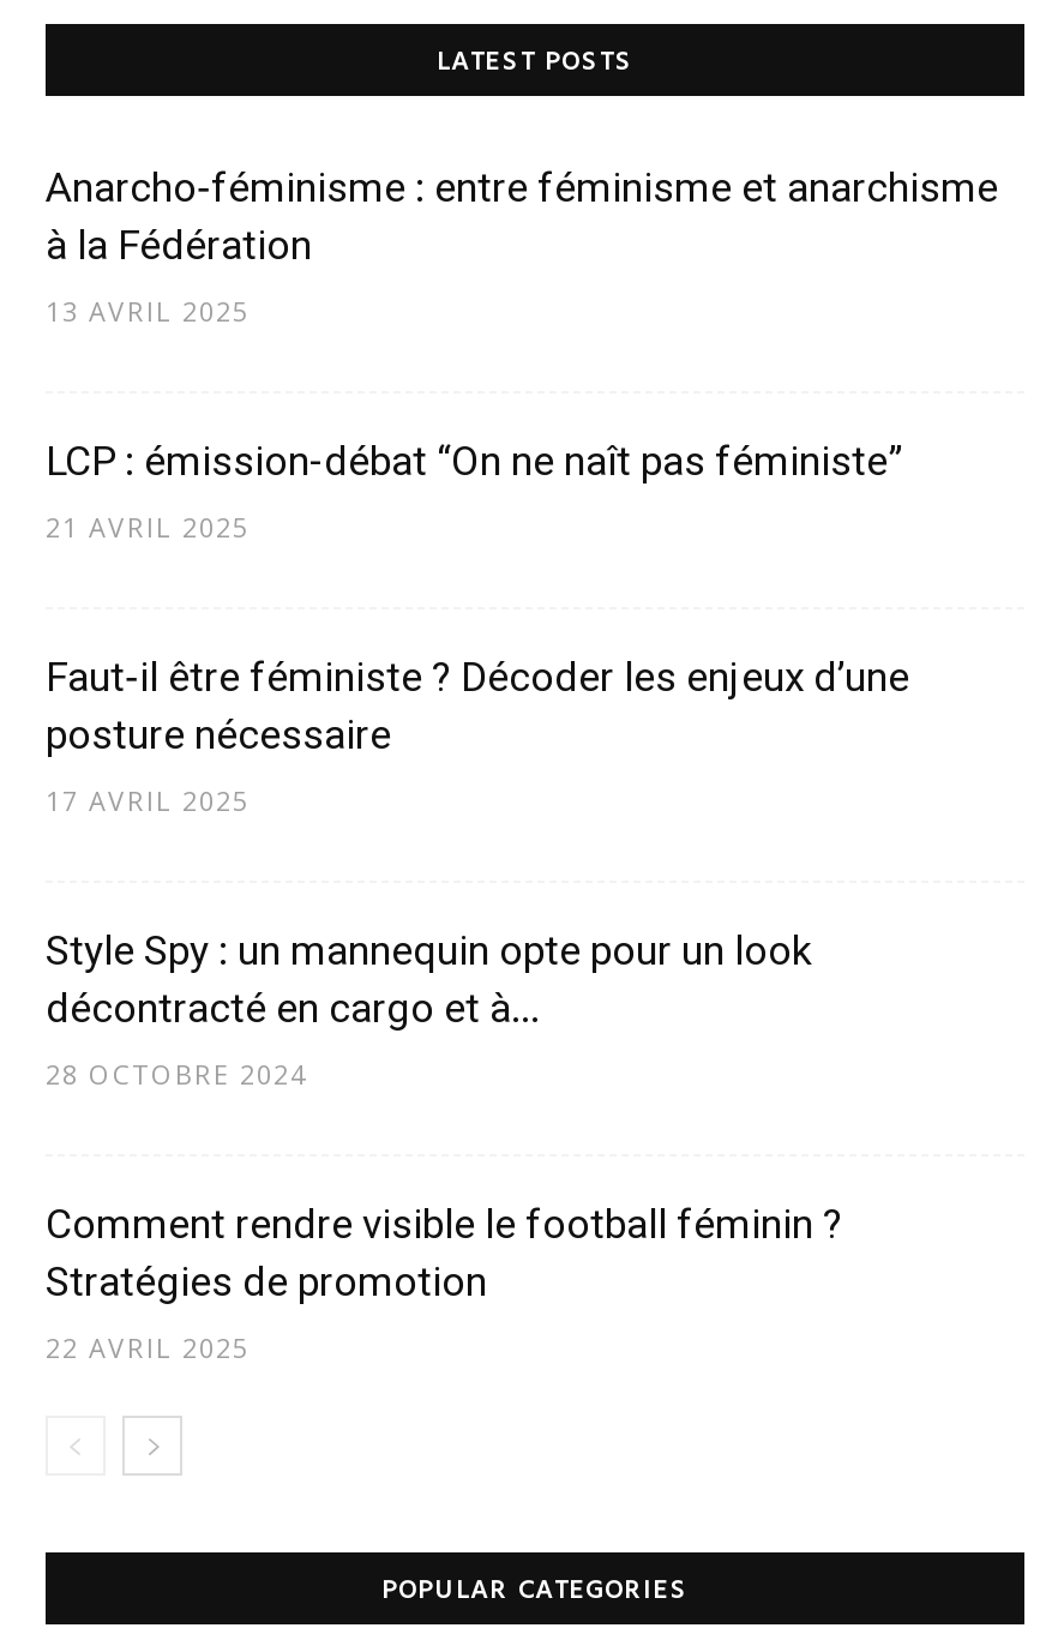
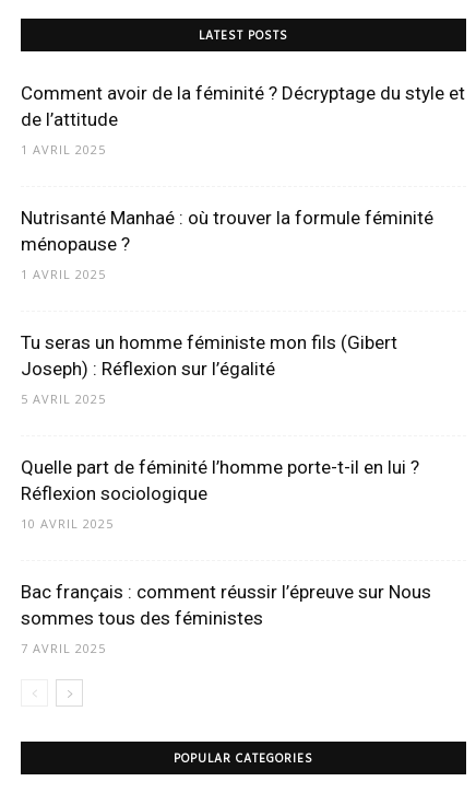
[46,163,998,269] Anarcho‑féminisme : entre féminisme et anarchisme | à la Fédération -> [21,82,465,130] Comment avoir de la féminité ? Décryptage du style et | de l’attitude
[46,293,250,329] 13 AVRIL 2025 -> [21,141,106,158] 1 AVRIL 2025
[46,437,902,485] LCP : émission-débat “On ne naît pas féministe” -> [21,207,433,255] Nutrisanté Manhaé : où trouver la formule féminité | ménopause ?
[46,509,250,545] 21 AVRIL 2025 -> [21,266,106,282] 1 AVRIL 2025
[46,653,909,758] Faut‑il être féministe ? Décoder les enjeux d’une | posture nécessaire -> [21,331,397,380] Tu seras un homme féministe mon fils (Gibert | Joseph) : Réflexion sur l’égalité
[46,782,250,818] 17 AVRIL 2025 -> [21,390,106,407] 5 AVRIL 2025
[46,926,811,1032] Style Spy : un mannequin opte pour un look | décontracté en cargo et à... -> [21,456,419,504] Quelle part de féminité l’homme porte-t-il en lui ? | Réflexion sociologique
[46,1056,307,1092] 28 OCTOBRE 2024 -> [21,515,114,532] 10 AVRIL 2025
[46,1200,842,1305] Comment rendre visible le football féminin ? | Stratégies de promotion -> [21,581,431,629] Bac français : comment réussir l’épreuve sur Nous | sommes tous des féministes
[46,1329,250,1365] 22 AVRIL 2025 -> [21,640,106,656] 7 AVRIL 2025

